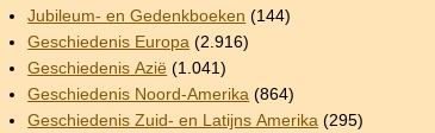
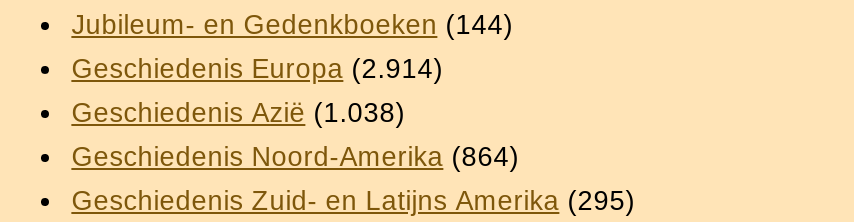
[28,33,249,51] Geschiedenis Europa (2.916) -> [71,53,443,83] Geschiedenis Europa (2.914)
[28,59,227,77] Geschiedenis Azië (1.041) -> [71,97,405,127] Geschiedenis Azië (1.038)

